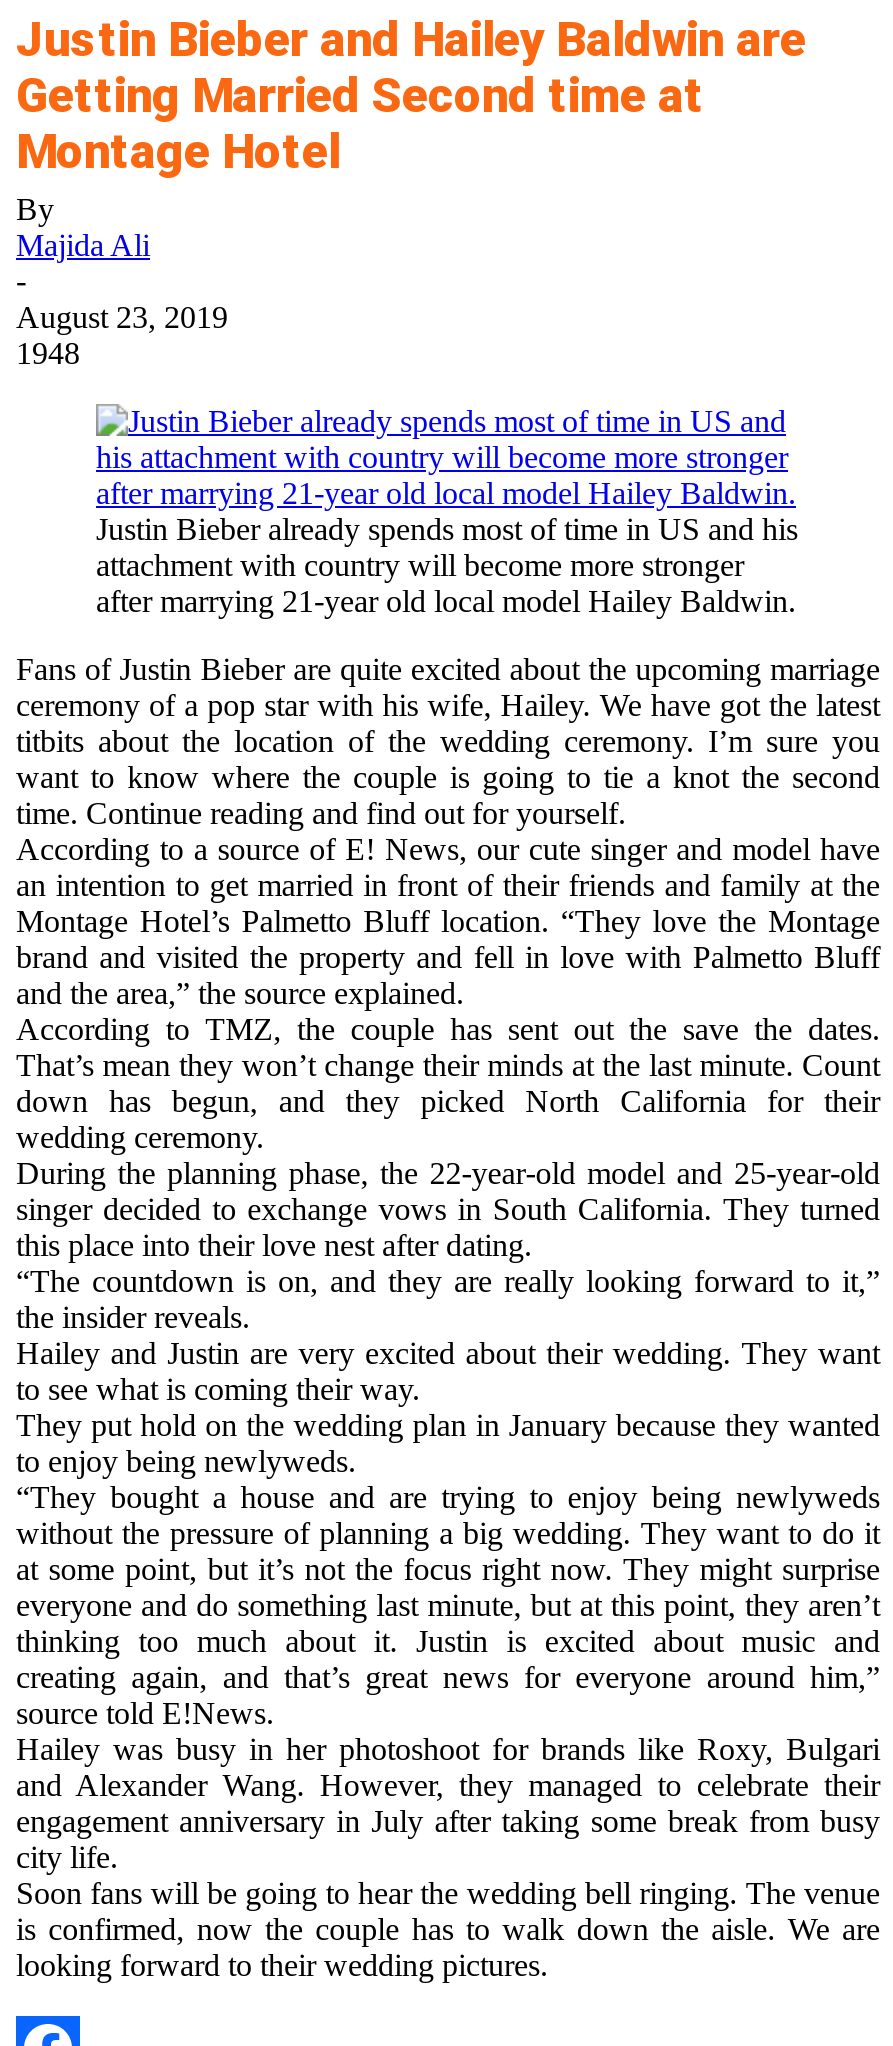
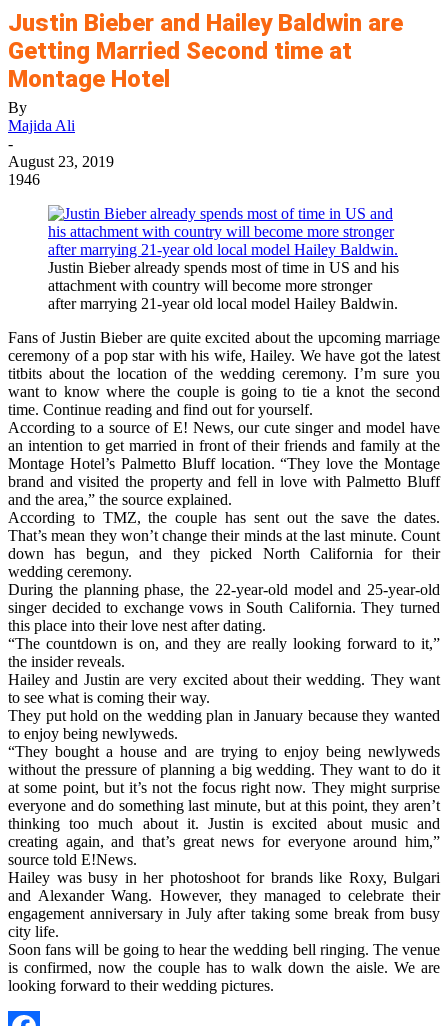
[16,336,80,370] 1948 -> [8,171,40,188] 1946

